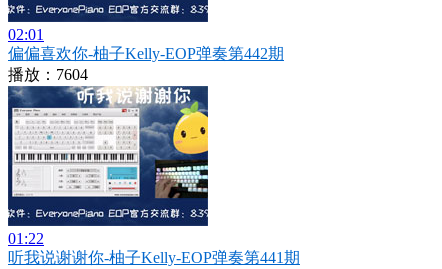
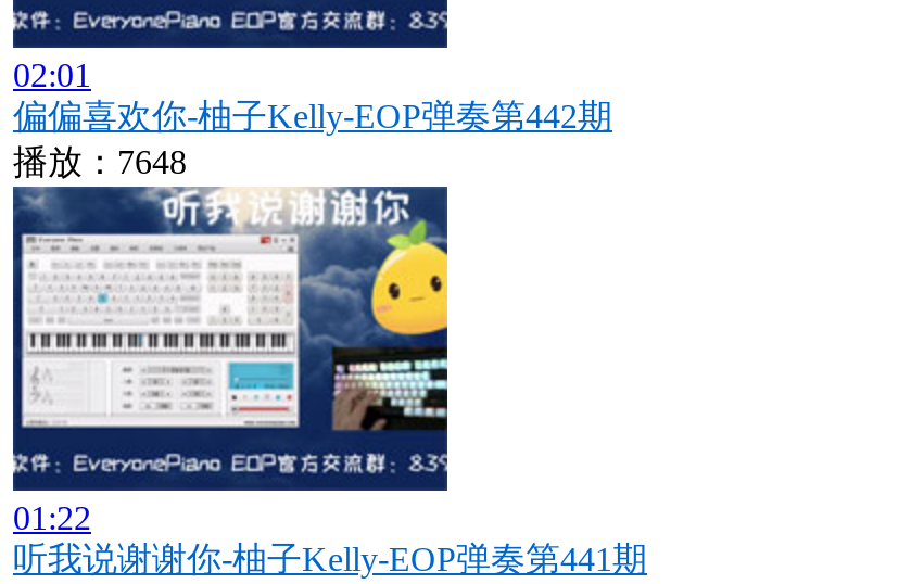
[8,66,88,83] 播放：7604 -> [13,142,187,179] 播放：7648

